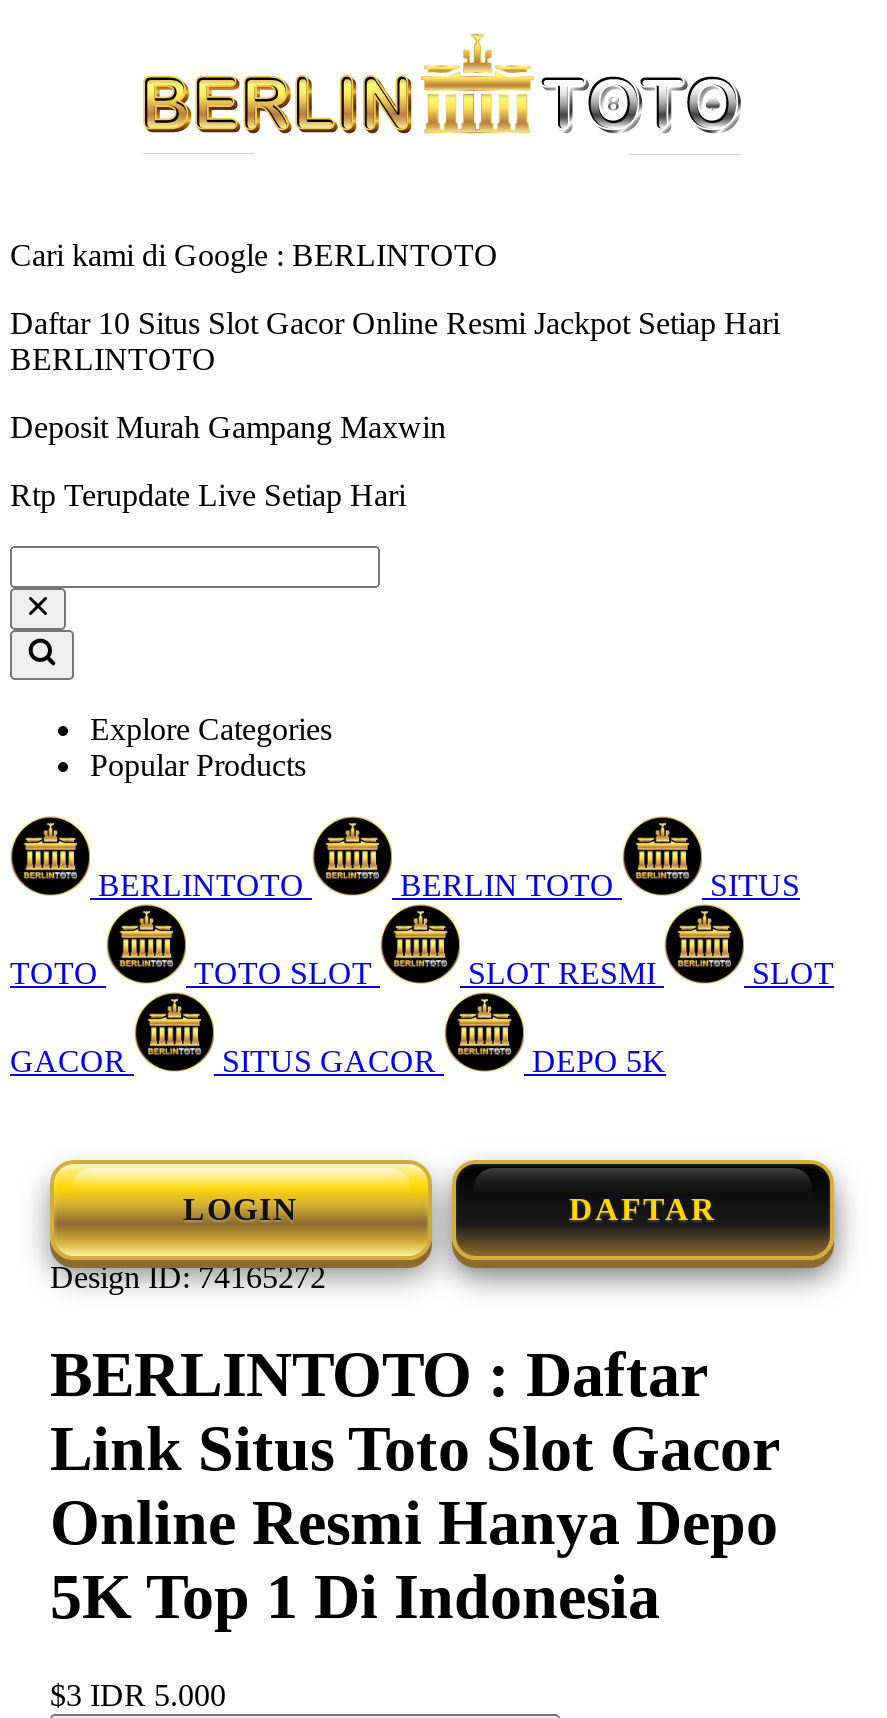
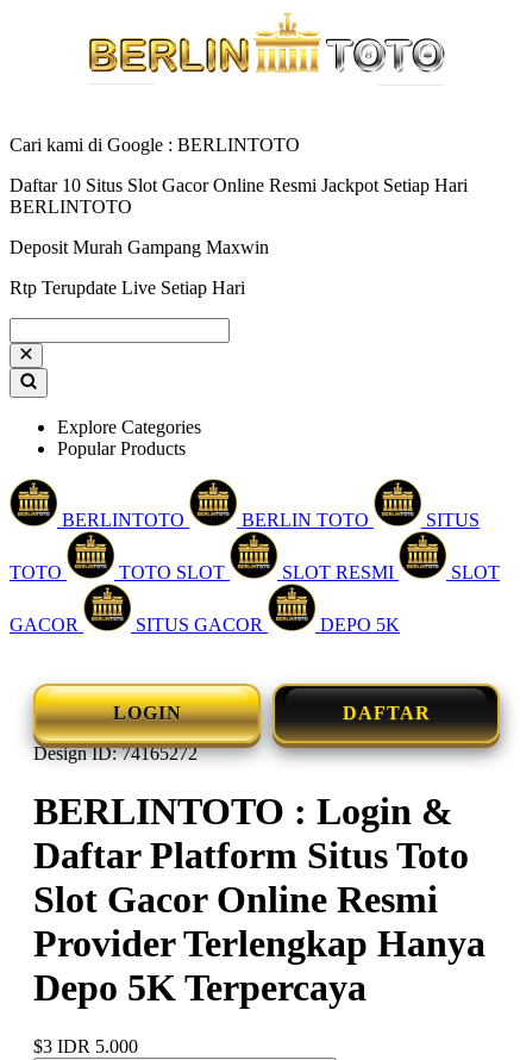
[50,1339,778,1633] BERLINTOTO : Daftar | Link Situs Toto Slot Gacor | Online Resmi Hanya Depo | 5K Top 1 Di Indonesia -> [33,790,485,1009] BERLINTOTO : Login & | Daftar Platform Situs Toto | Slot Gacor Online Resmi | Provider Terlengkap Hanya | Depo 5K Terpercaya

